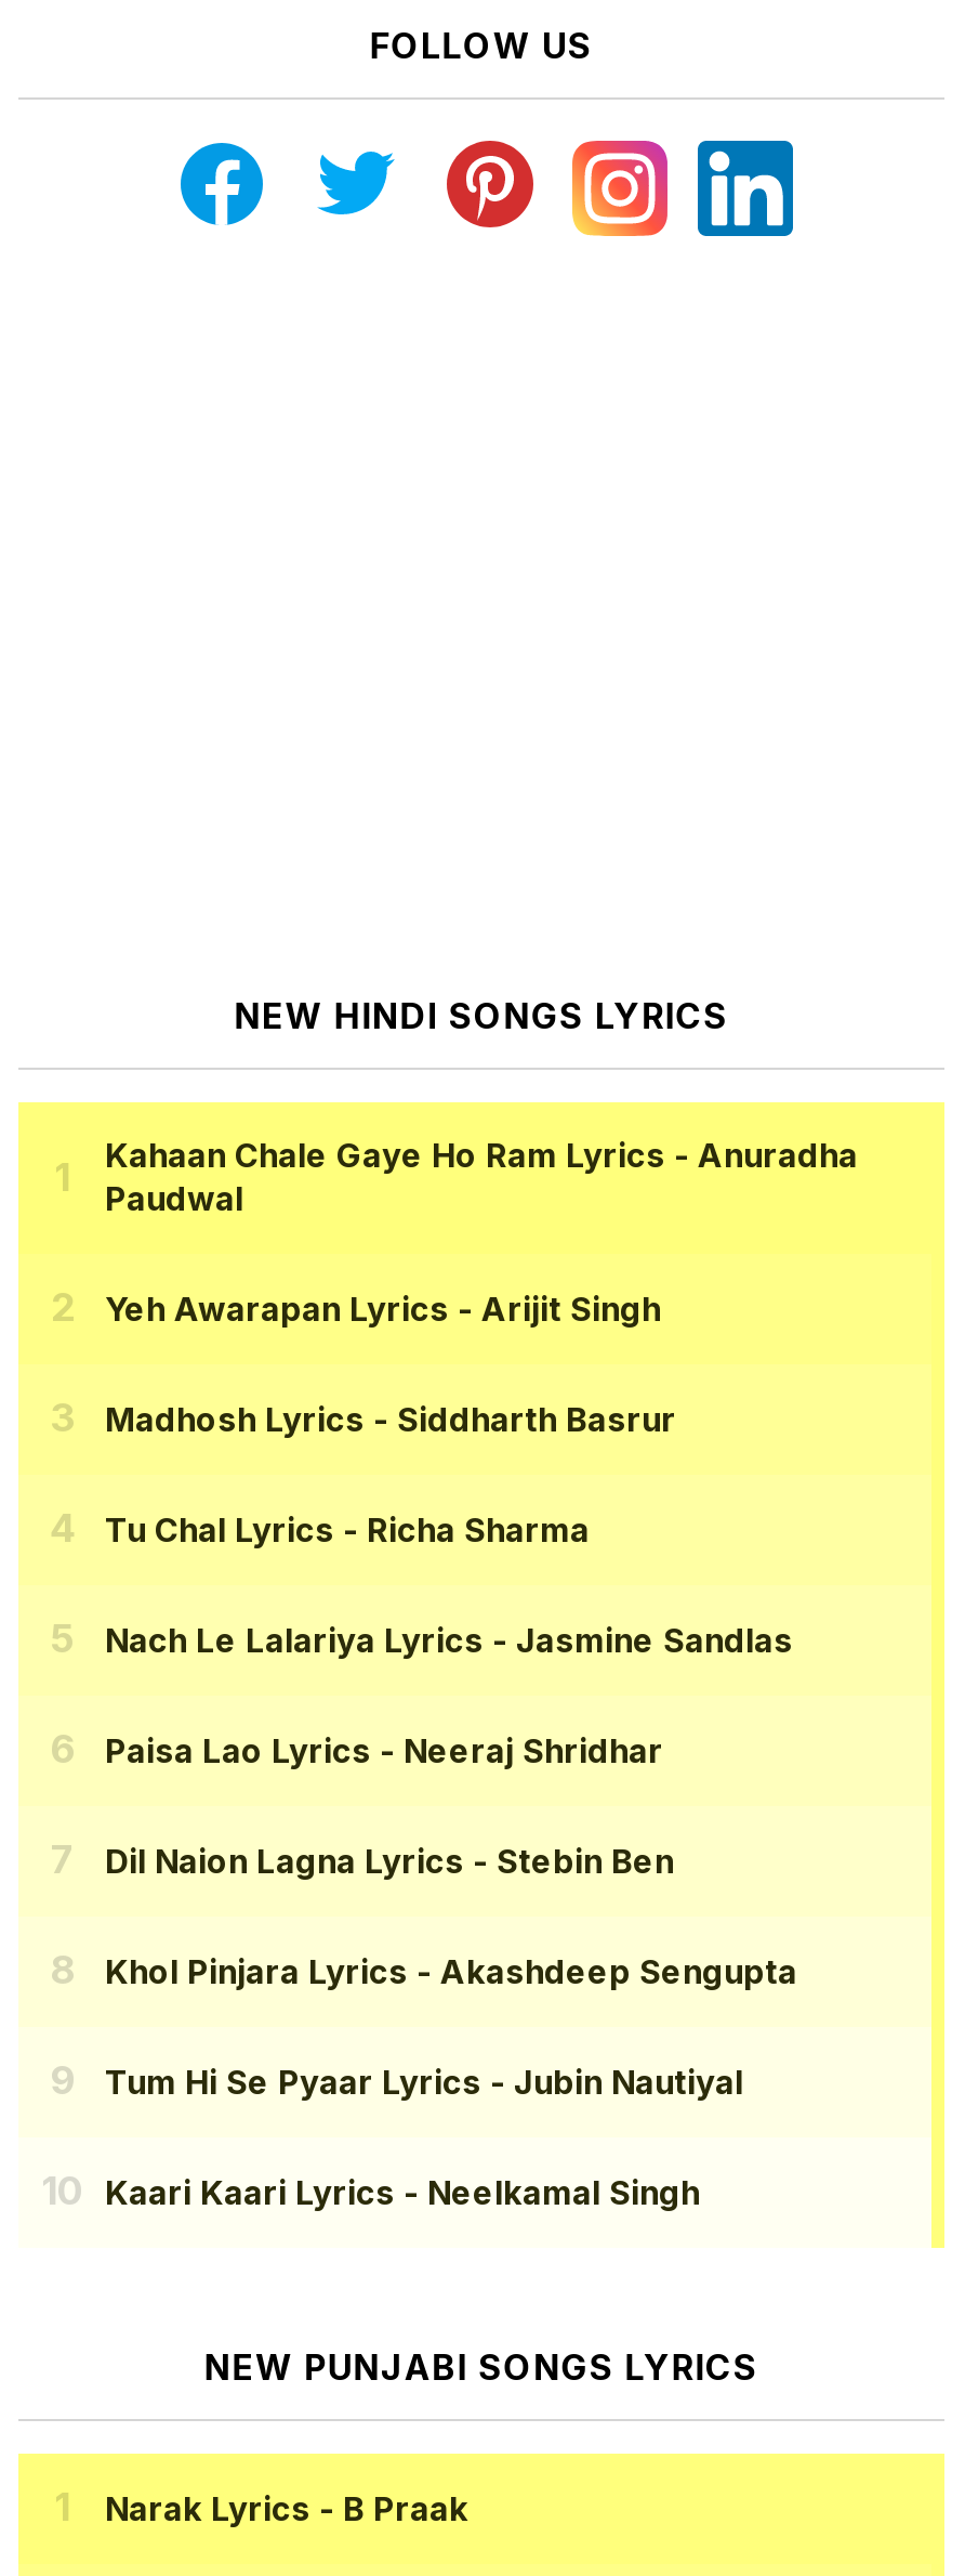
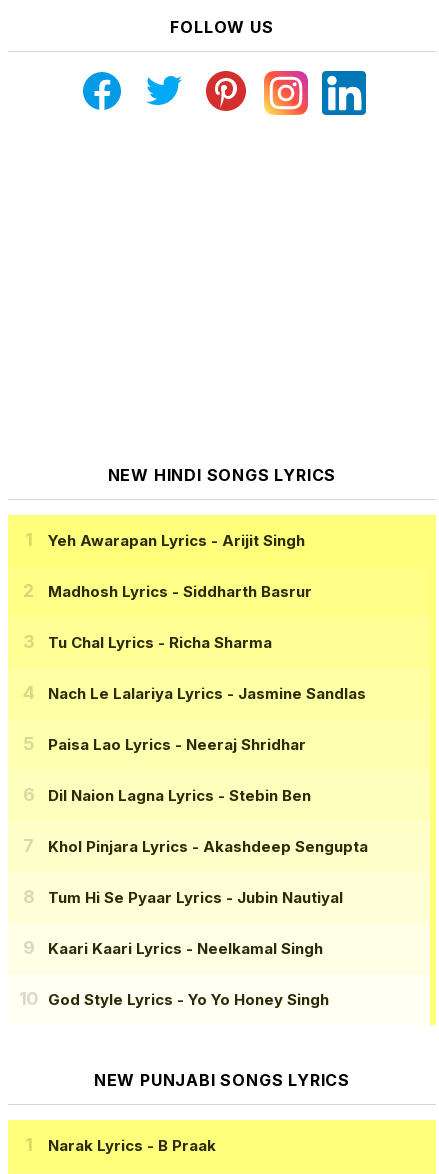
[105,1135,858,1220] Kahaan Chale Gaye Ho Ram Lyrics - Anuradha | Paudwal -> none
moved [105,1288,797,2213] -> [48,531,368,958]: Yeh Awarapan Lyrics - Arijit Singh | Madhosh Lyrics - Siddharth Basrur | Tu Chal Lyrics - Richa Sharma | ... | Tum Hi Se Pyaar Lyrics - Jubin Nautiyal | Kaari Kaari Lyrics - Neelkamal Singh
none -> [48,990,329,1009] God Style Lyrics - Yo Yo Honey Singh

